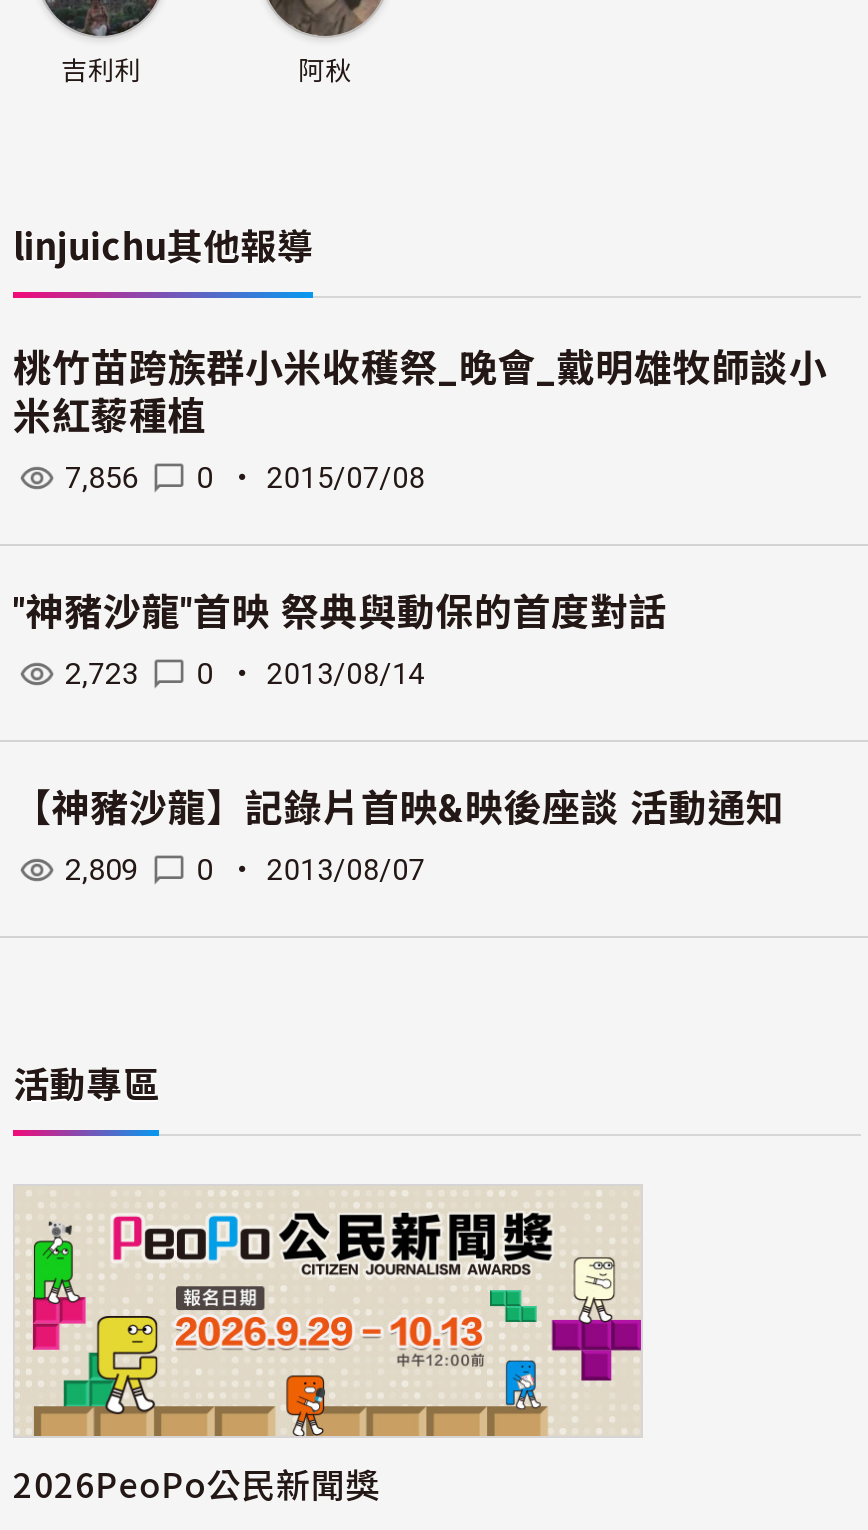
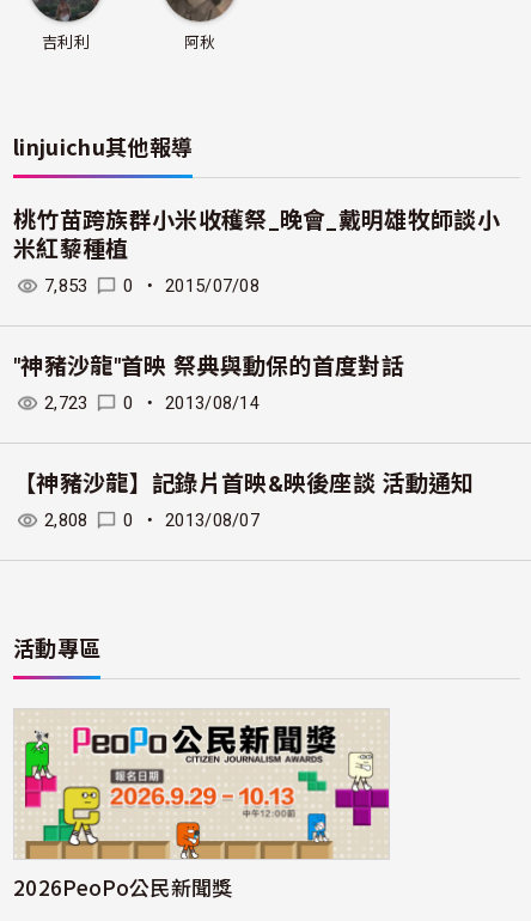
[65,460,425,496] 7,856 0 ・2015/07/08 -> [44,275,260,296] 7,853 0 ・2015/07/08
[65,852,425,888] 2,809 0 ・2013/08/07 -> [44,509,260,531] 2,808 0 ・2013/08/07

